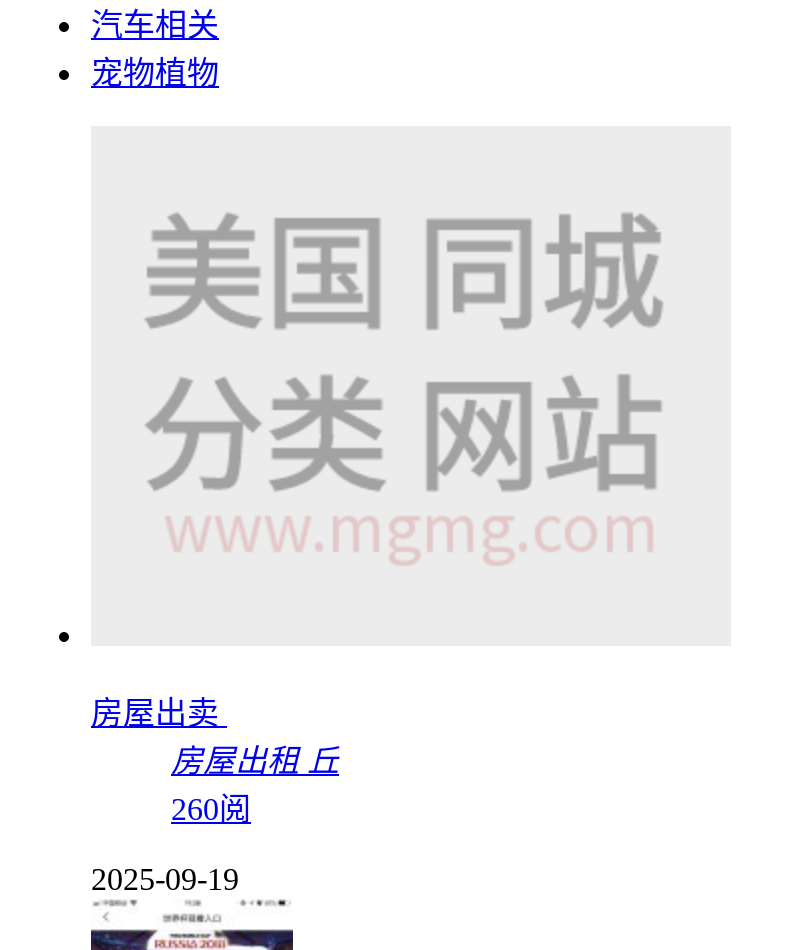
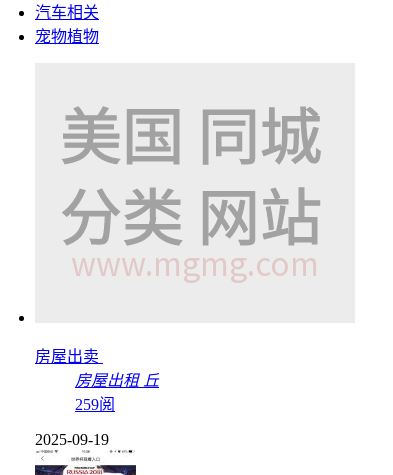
[171,792,251,826] 260阅 -> [75,396,115,413] 259阅

